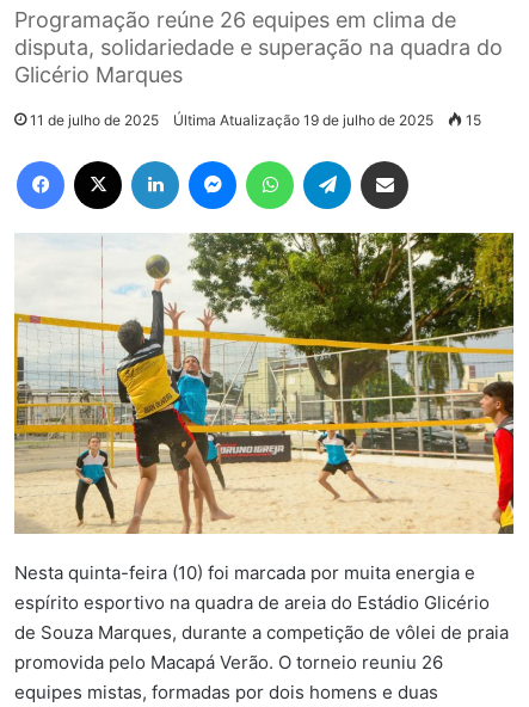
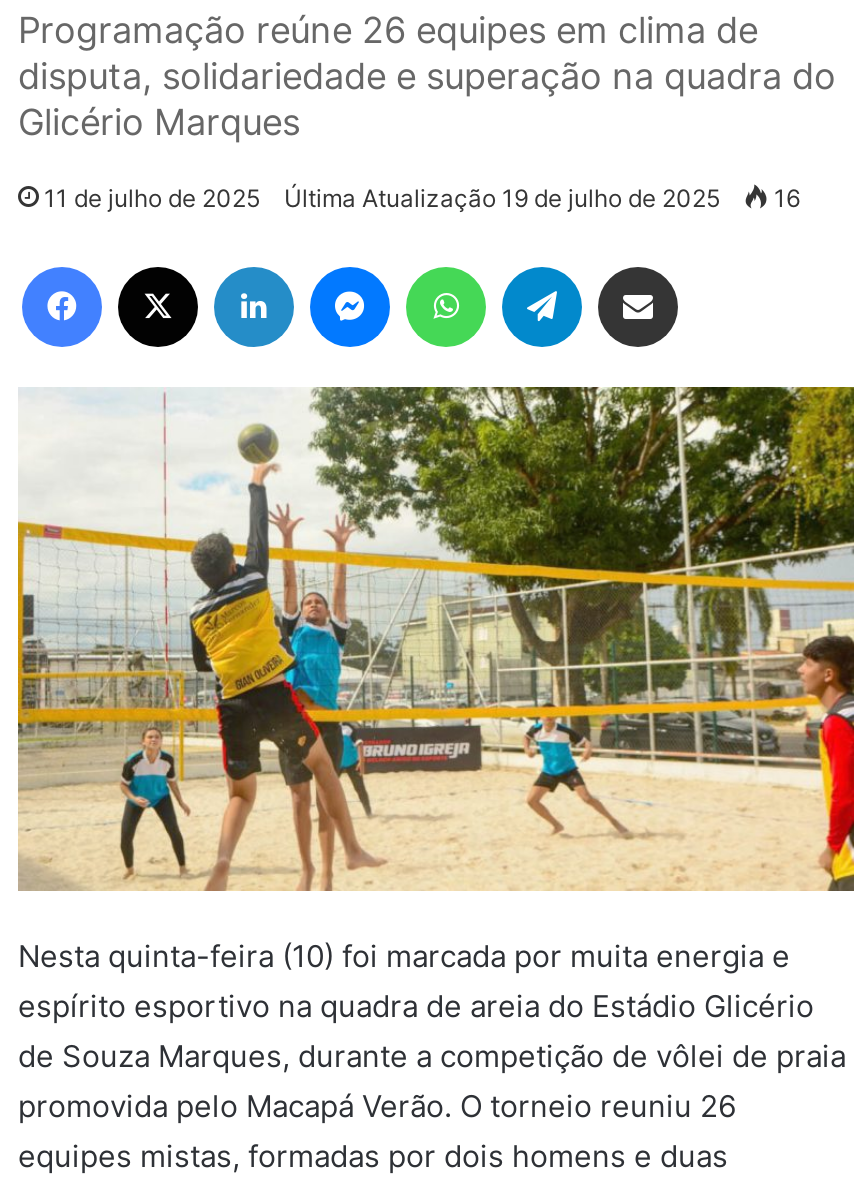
[30,111,481,129] 11 de julho de 2025 Última Atualização 19 de julho de 2025 15 -> [44,183,800,213] 11 de julho de 2025 Última Atualização 19 de julho de 2025 16

